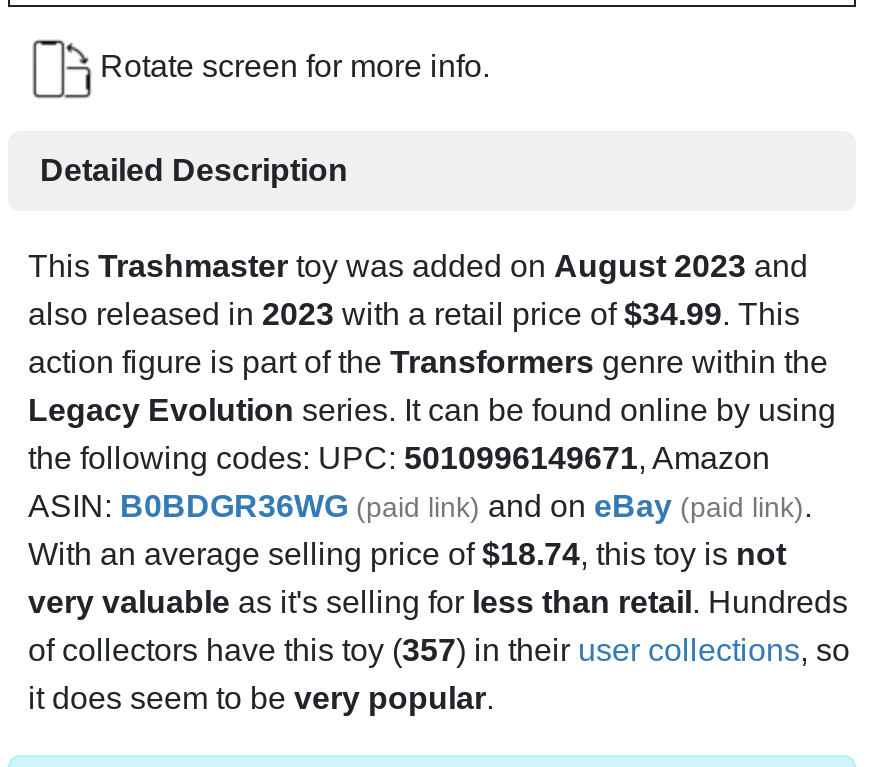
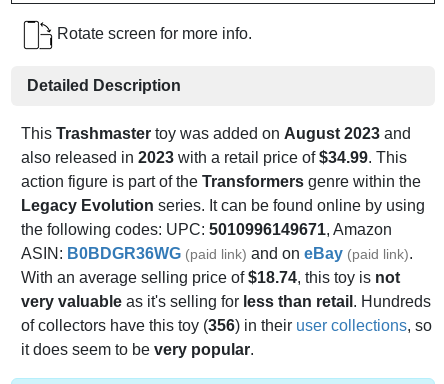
[28,634,850,668] of collectors have this toy (357) in their user collections, so -> [21,317,432,334] of collectors have this toy (356) in their user collections, so

